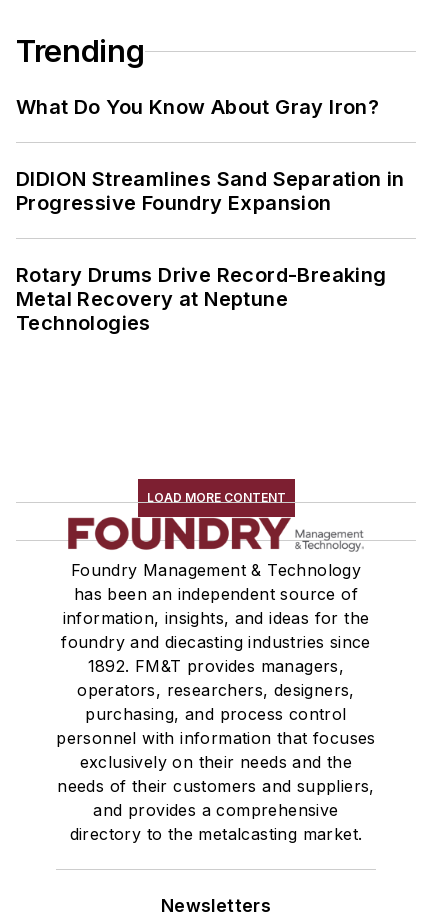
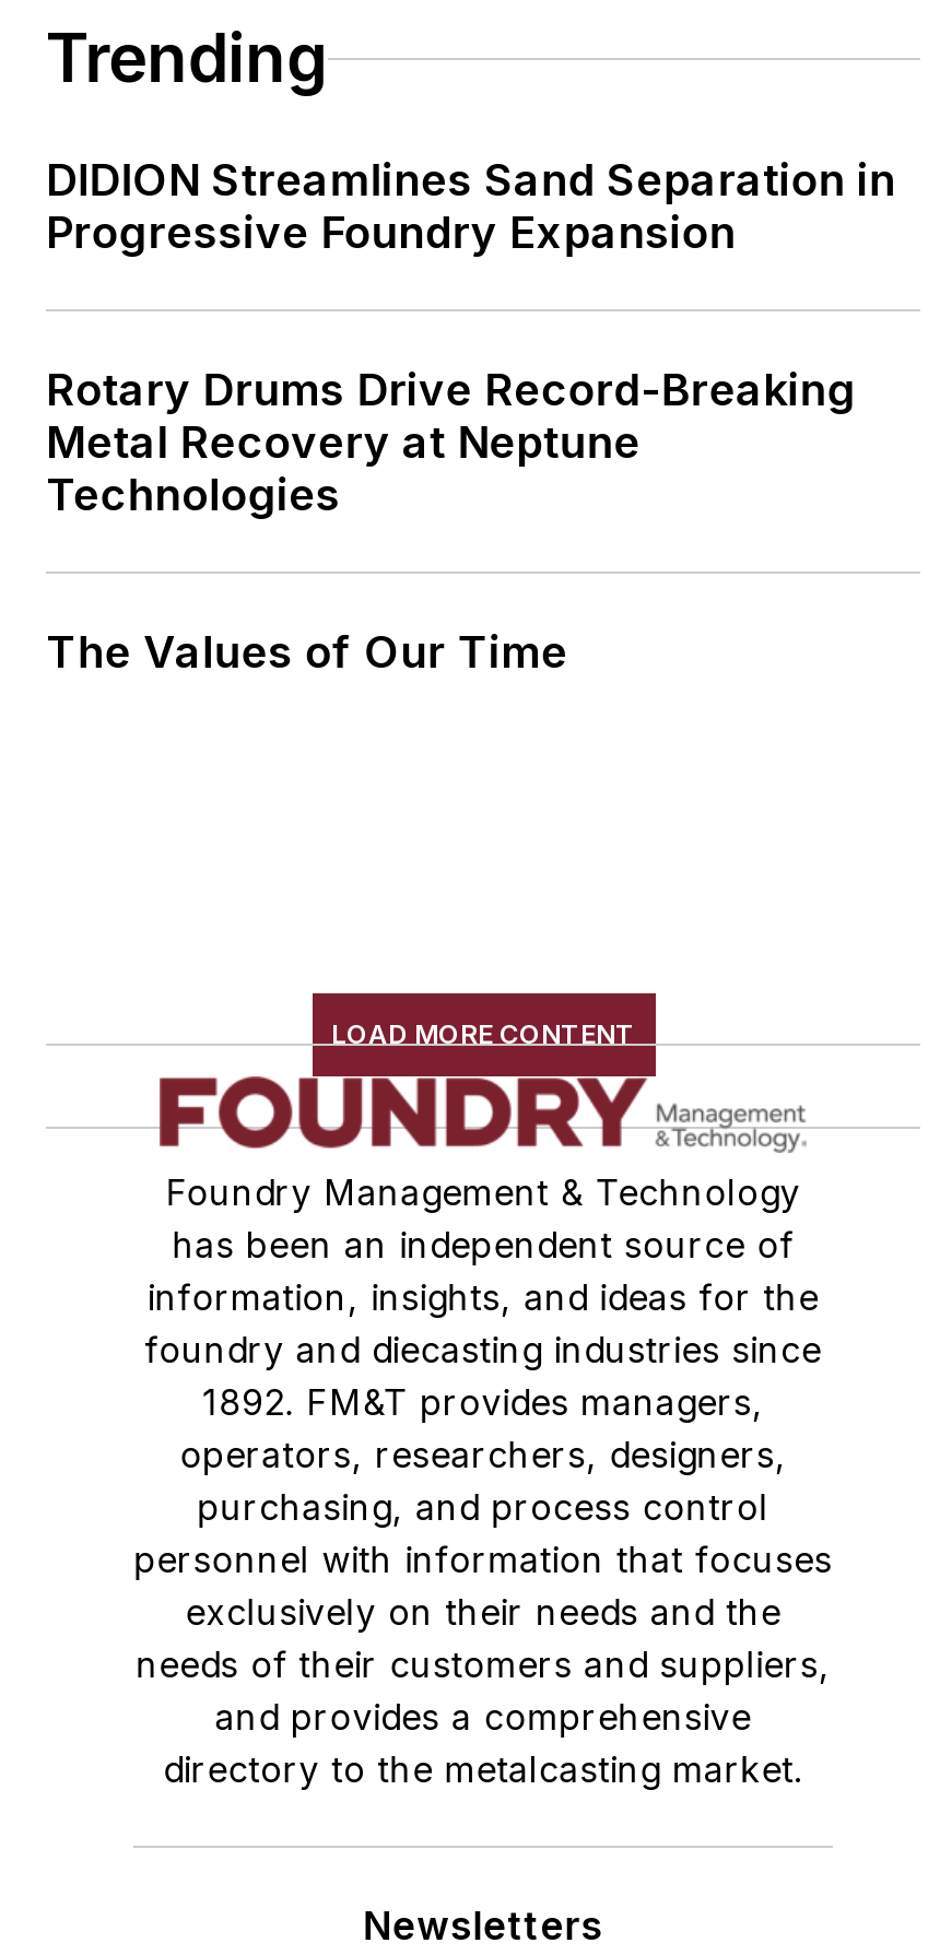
[16,95,379,119] What Do You Know About Gray Iron? -> none
moved [16,167,405,335] -> [46,155,896,522]: DIDION Streamlines Sand Separation in | Progressive Foundry Expansion | Rotary Drums Drive Record-Breaking | Metal Recovery at Neptune | Technologies
none -> [46,627,568,679] The Values of Our Time

